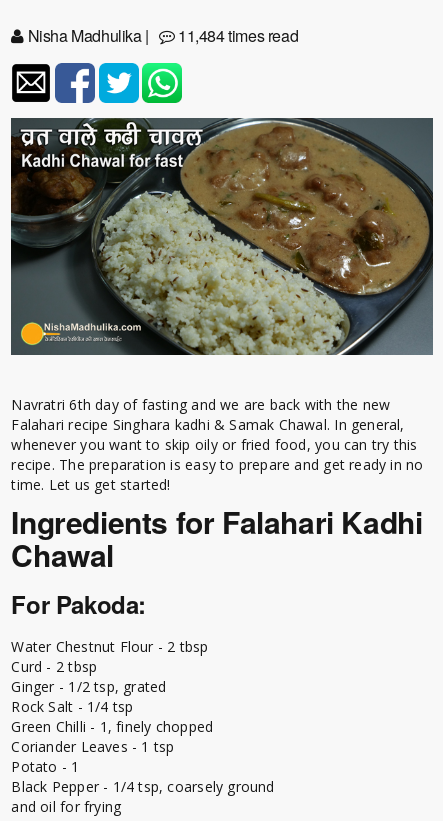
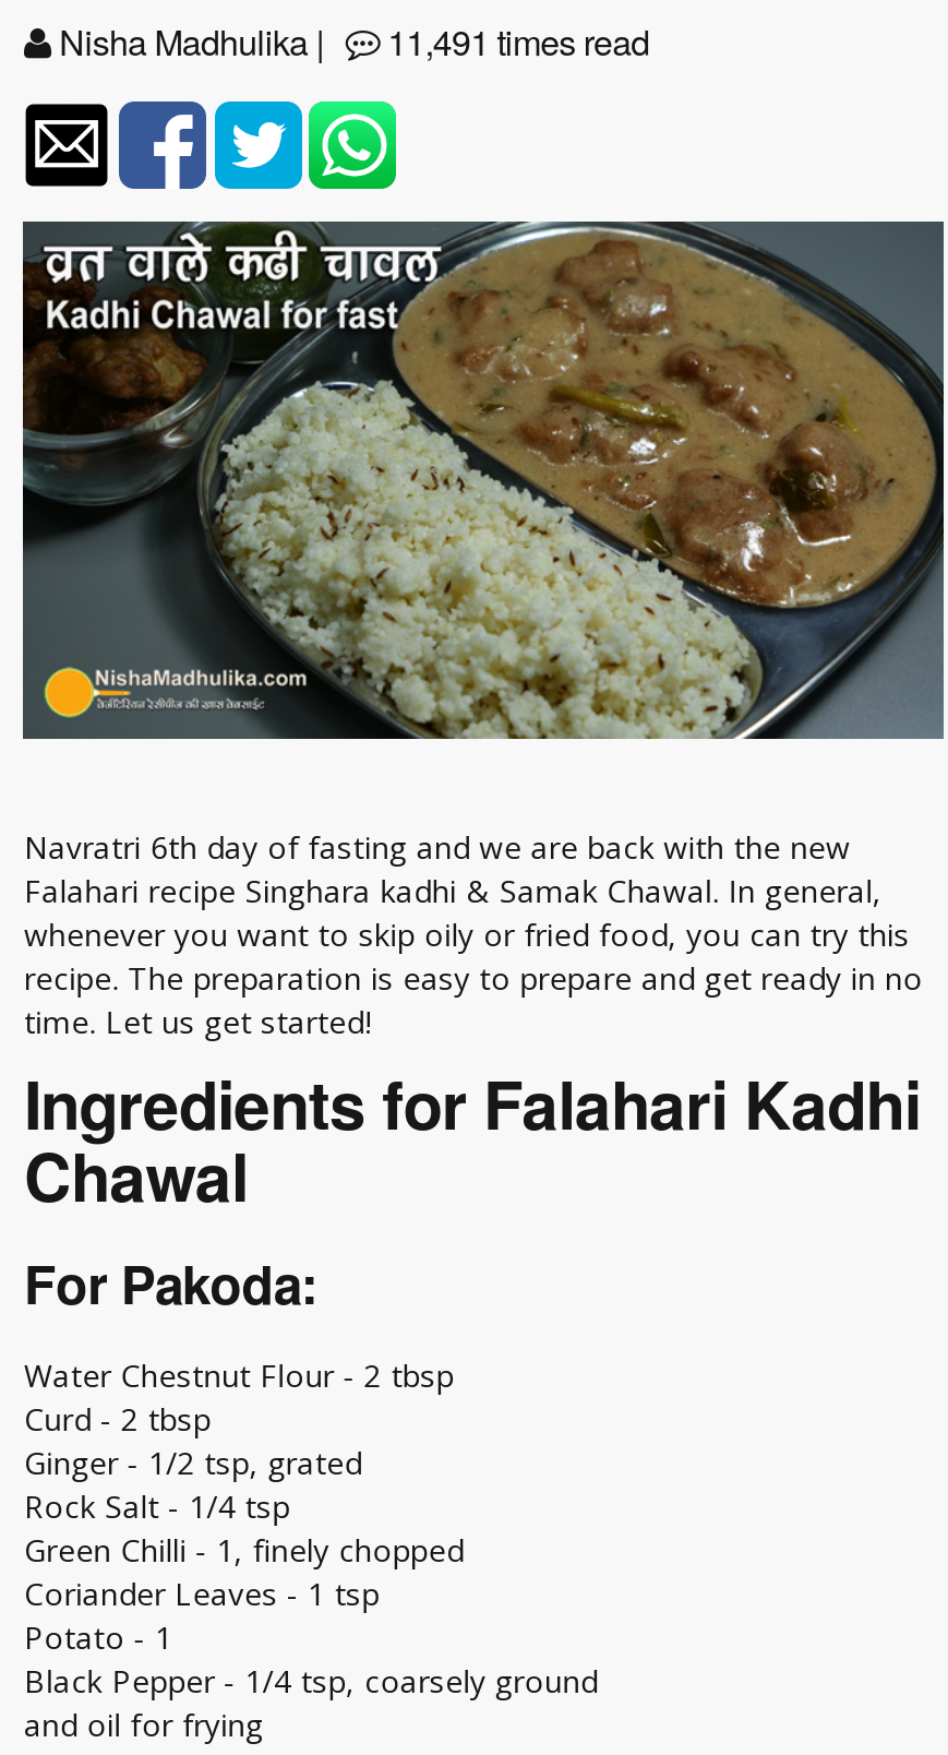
[174,24,298,47] 11,484 times read -> [380,16,650,66] 11,491 times read

